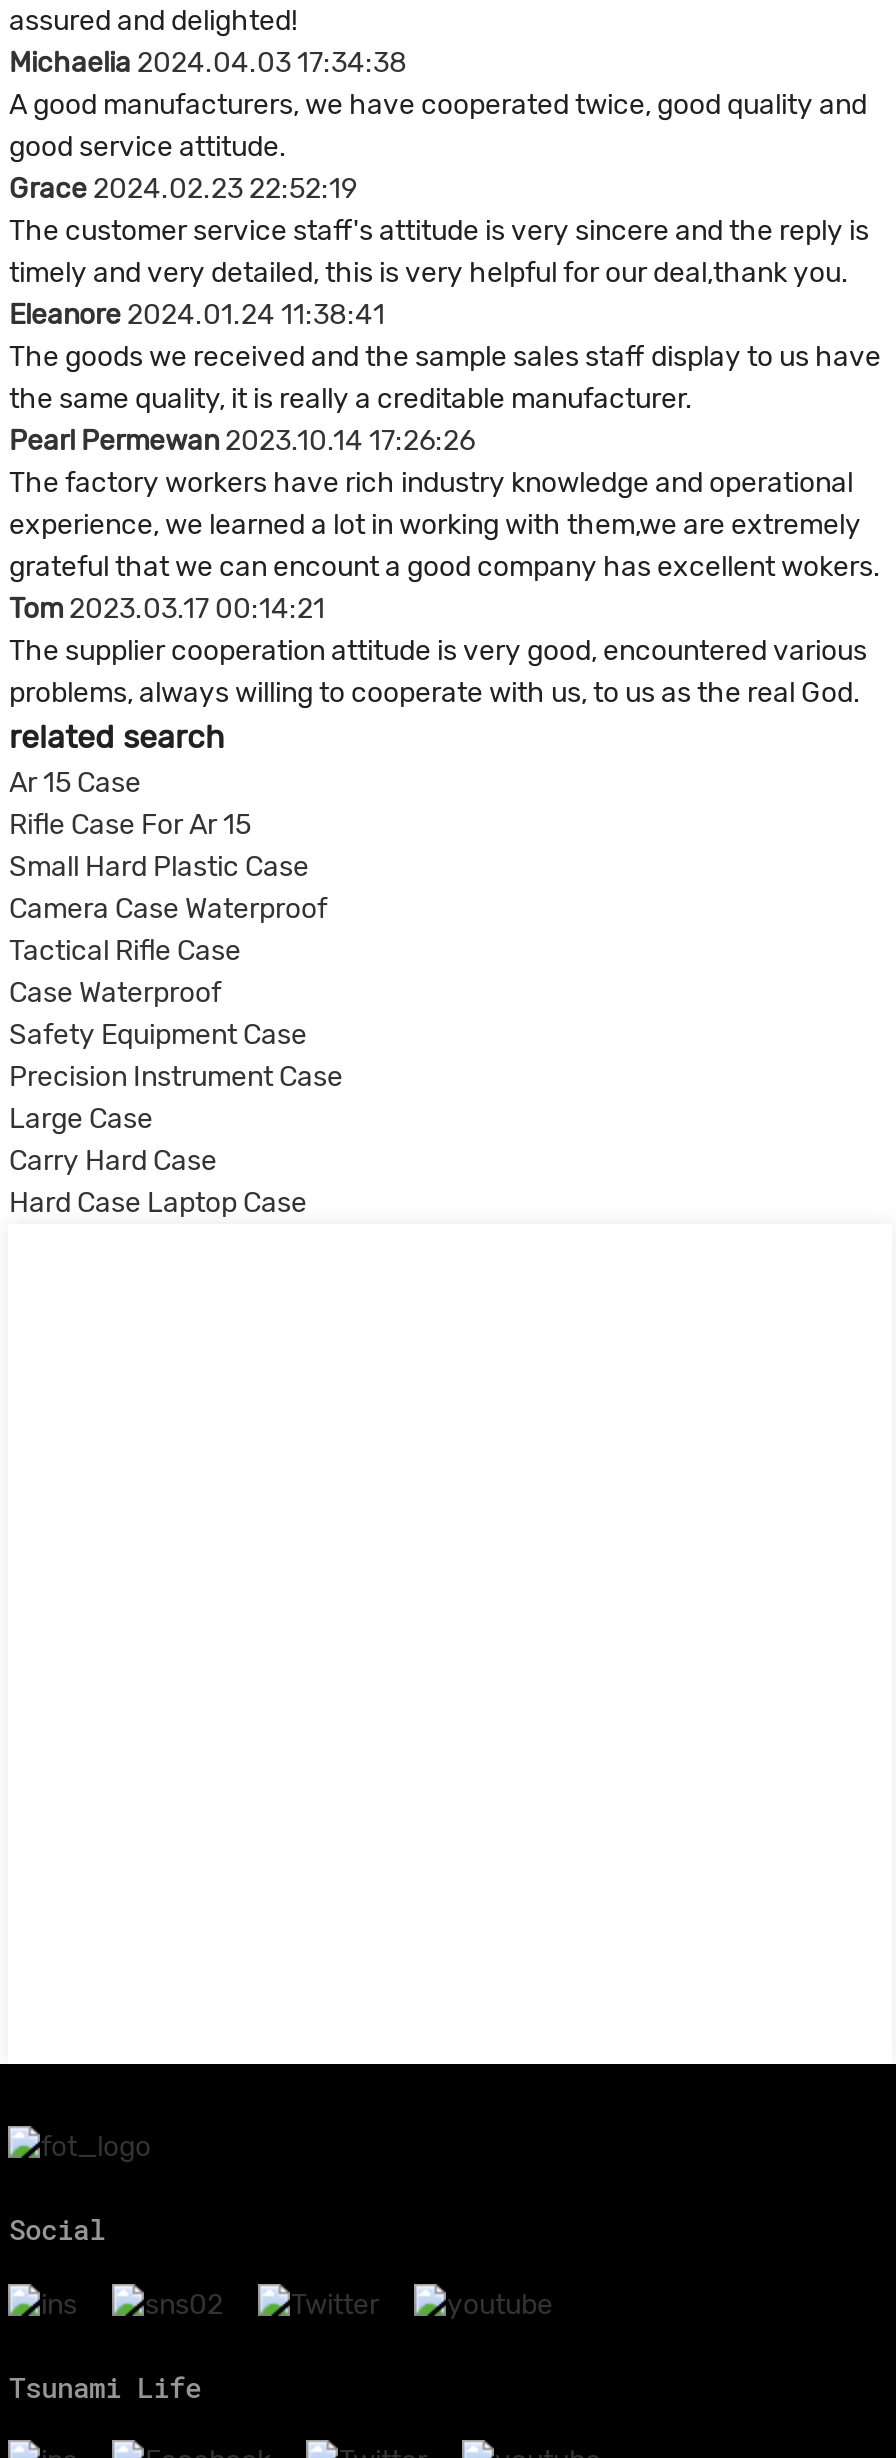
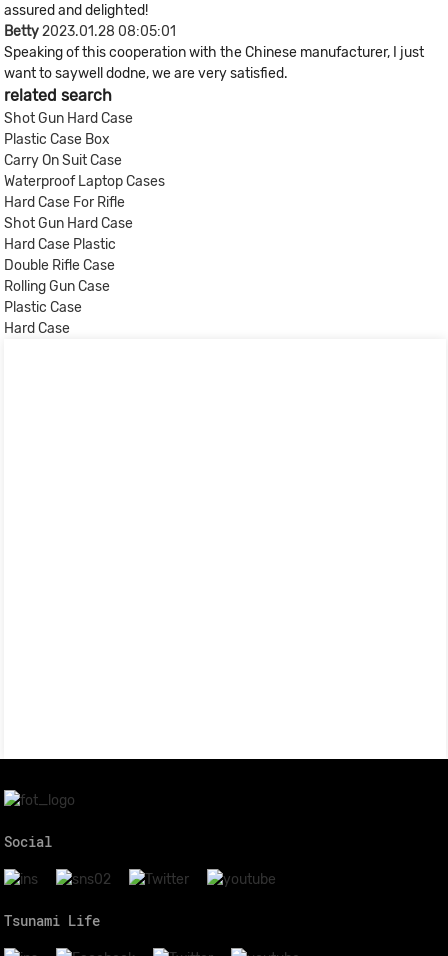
[9,46,881,710] Michaelia 2024.04.03 17:34:38 | A good manufacturers, we have cooperated twice, good quality and | good service attitude. | Grace 2024.02.23 22:52:19 | The customer service staff's attitude is very sincere and the reply is | timely and very detailed, this is very helpful for our deal,thank you. | Eleanore 2024.01.24 11:38:41 | The goods we received and the sample sales staff display to us have | the same quality, it is really a creditable manufacturer. | Pearl Permewan 2023.10.14 17:26:26 | The factory workers have rich industry knowledge and operational | experience, we learned a lot in working with them,we are extremely | grateful that we can encount a good company has excellent wokers. | Tom 2023.03.17 00:14:21 | The supplier cooperation attitude is very good, encountered various | problems, always willing to cooperate with us, to us as the real God. -> [4,23,424,82] Betty 2023.01.28 08:05:01 | Speaking of this cooperation with the Chinese manufacturer, I just | want to saywell dodne, we are very satisfied.
[9,766,343,1220] Ar 15 Case | Rifle Case For Ar 15 | Small Hard Plastic Case | Camera Case Waterproof | Tactical Rifle Case | Case Waterproof | Safety Equipment Case | Precision Instrument Case | Large Case | Carry Hard Case | Hard Case Laptop Case -> [4,110,165,337] Shot Gun Hard Case | Plastic Case Box | Carry On Suit Case | Waterproof Laptop Cases | Hard Case For Rifle | Shot Gun Hard Case | Hard Case Plastic | Double Rifle Case | Rolling Gun Case | Plastic Case | Hard Case

